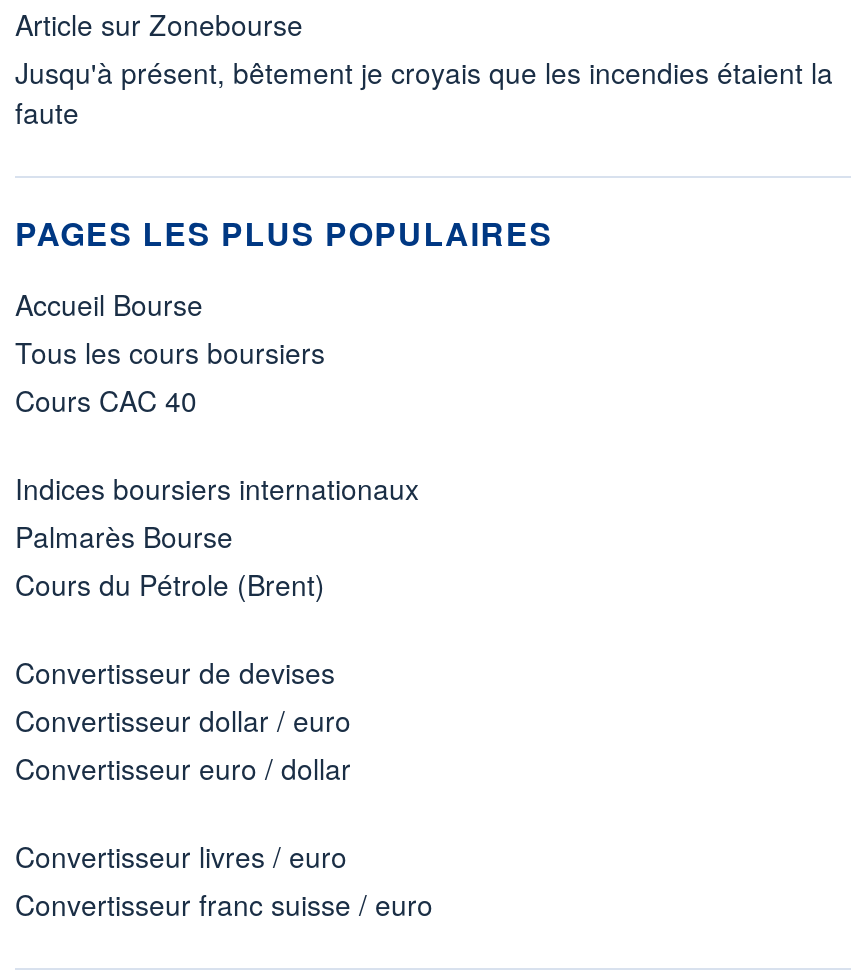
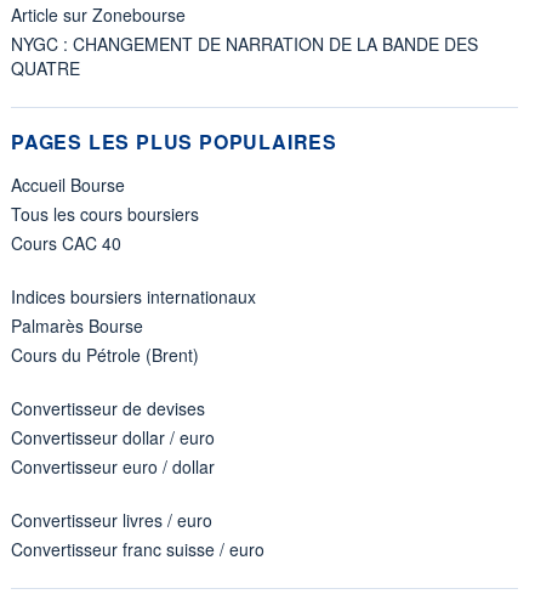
[15,52,833,132] Jusqu'à présent, bêtement je croyais que les incendies étaient la | faute -> [11,32,478,80] NYGC : CHANGEMENT DE NARRATION DE LA BANDE DES | QUATRE

